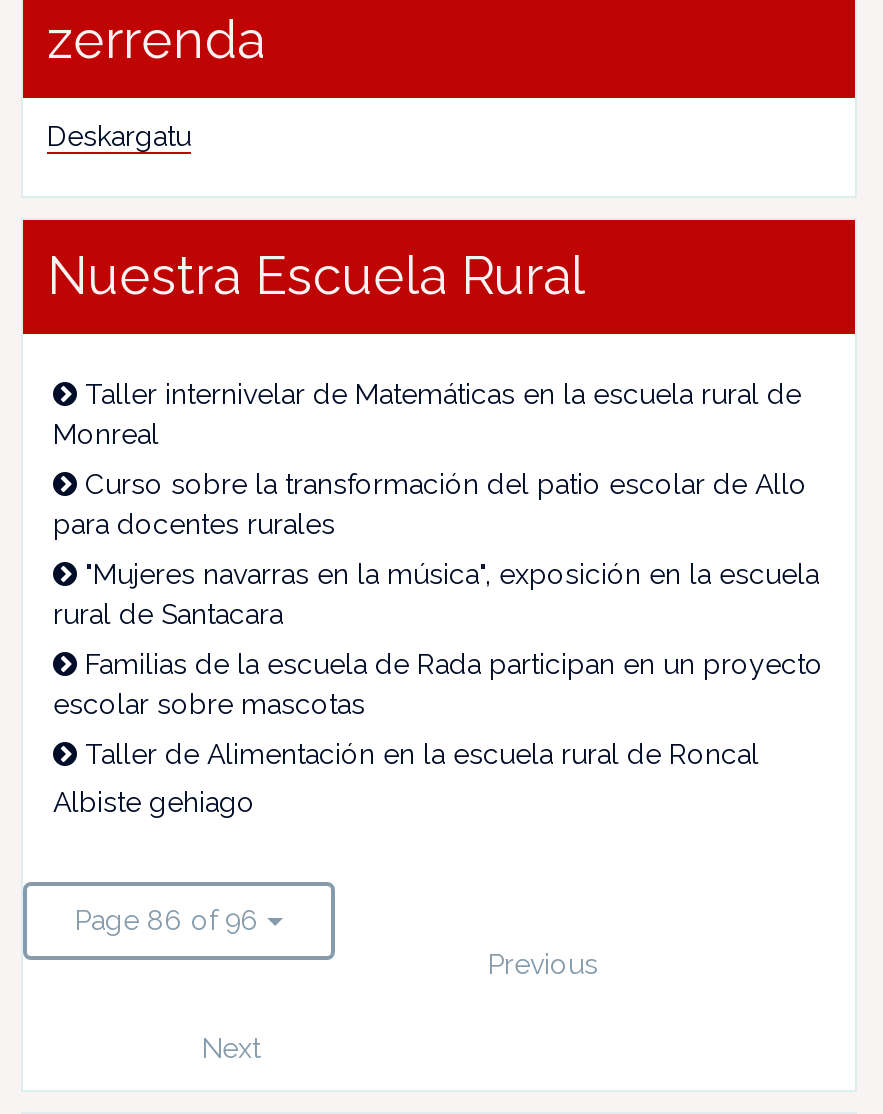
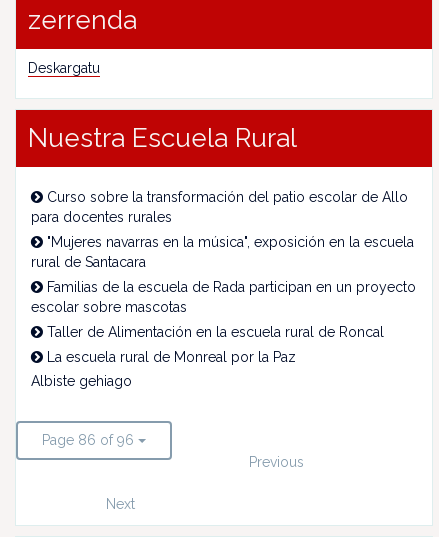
[53,378,801,450] Taller internivelar de Matemáticas en la escuela rural de | Monreal -> none
moved [53,468,823,770] -> [31,189,416,340]: Curso sobre la transformación del patio escolar de Allo | para docentes rurales | "Mujeres navarras en la música", exposición en la escuela | rural de Santacara | Familias de la escuela de Rada participan en un proyecto | escolar sobre mascotas | Taller de Alimentación en la escuela rural de Roncal
none -> [47,349,296,365] La escuela rural de Monreal por la Paz

